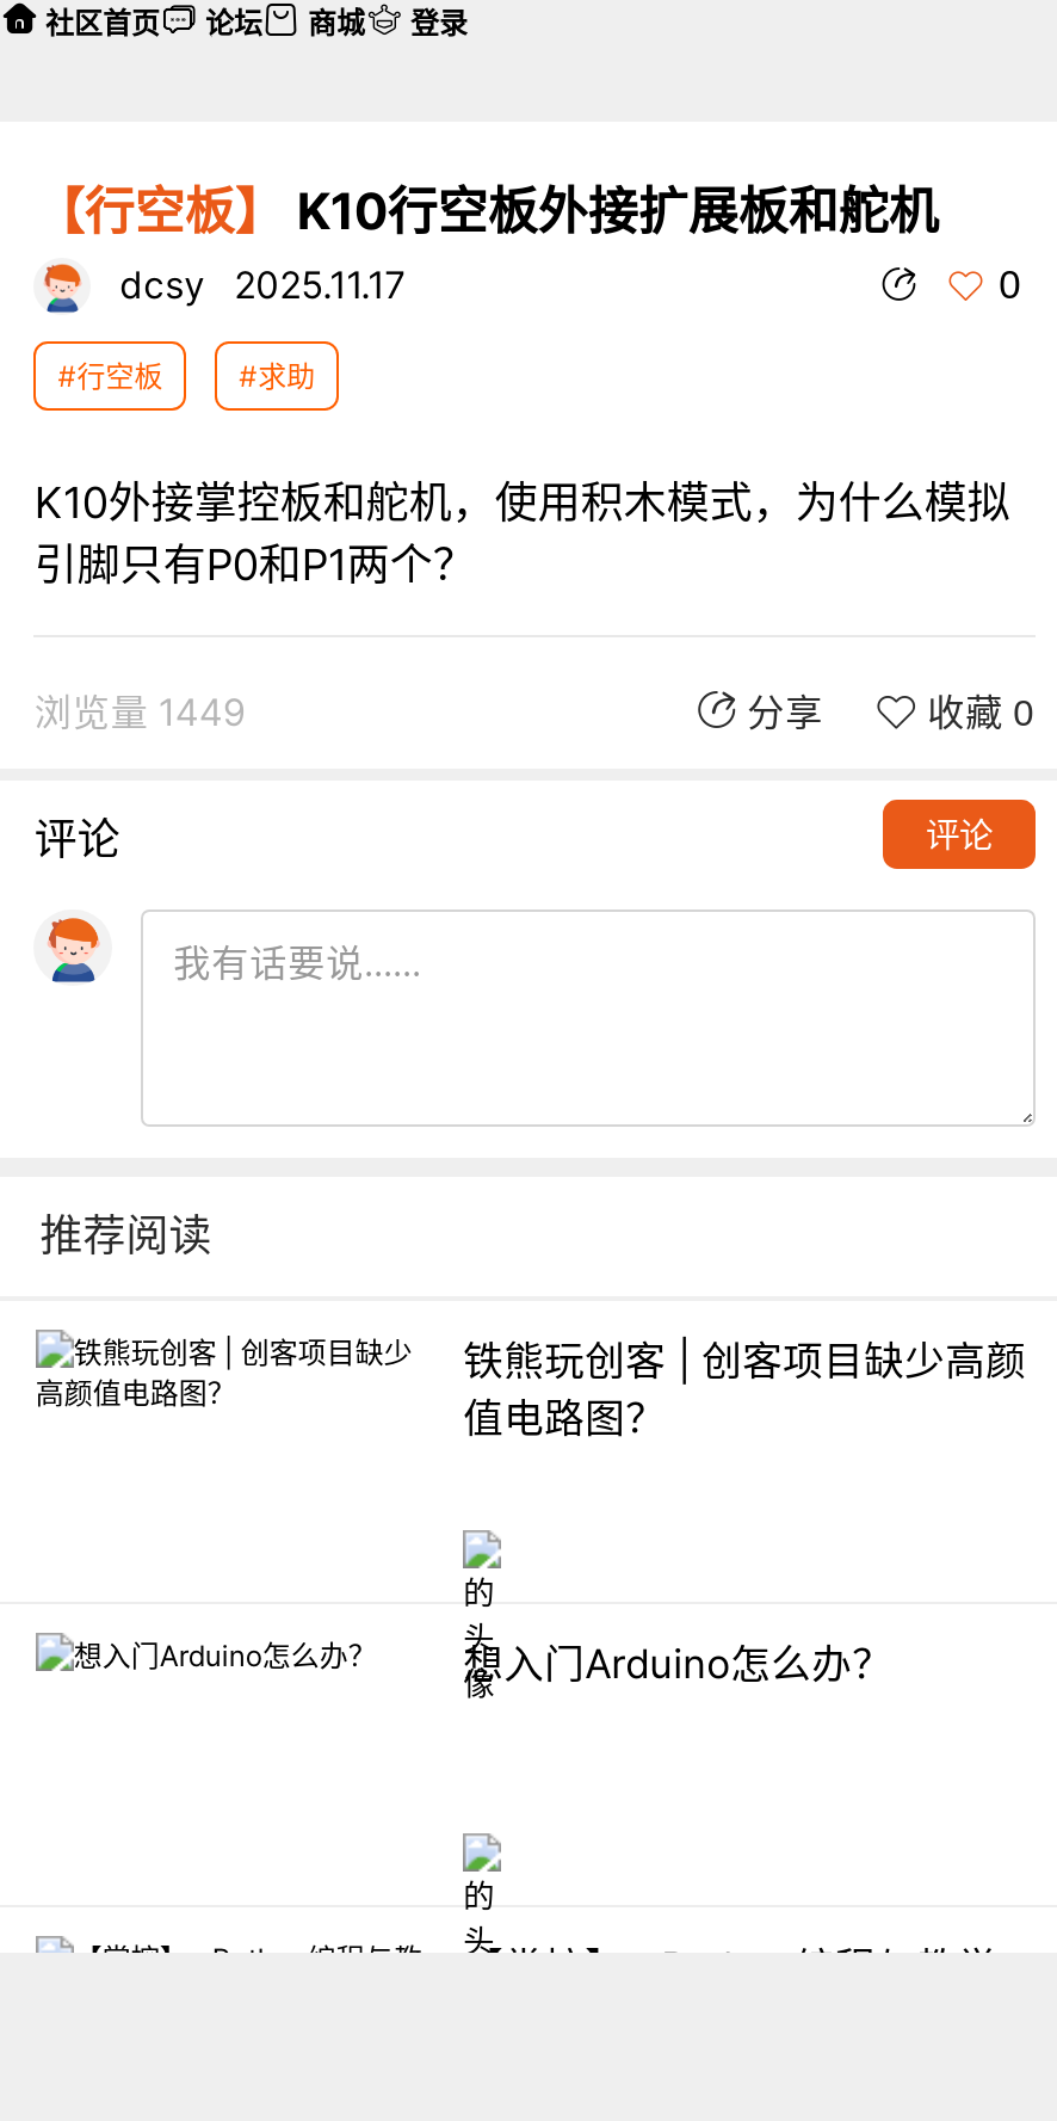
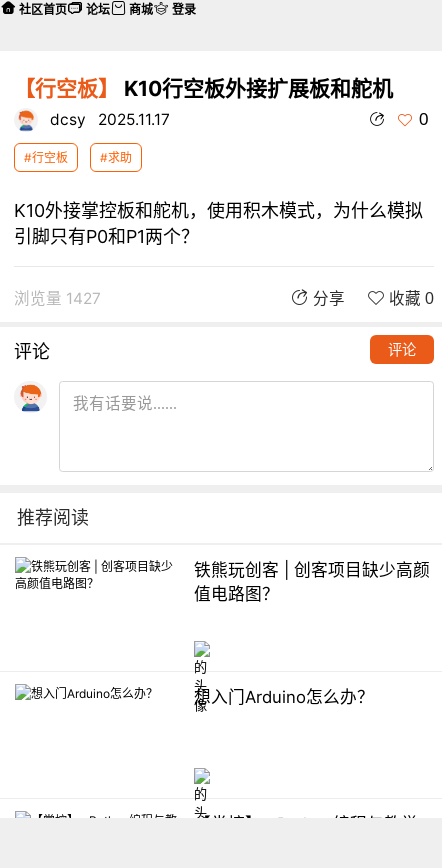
[34,690,246,735] 浏览量 1449 -> [14,289,101,308] 浏览量 1427

